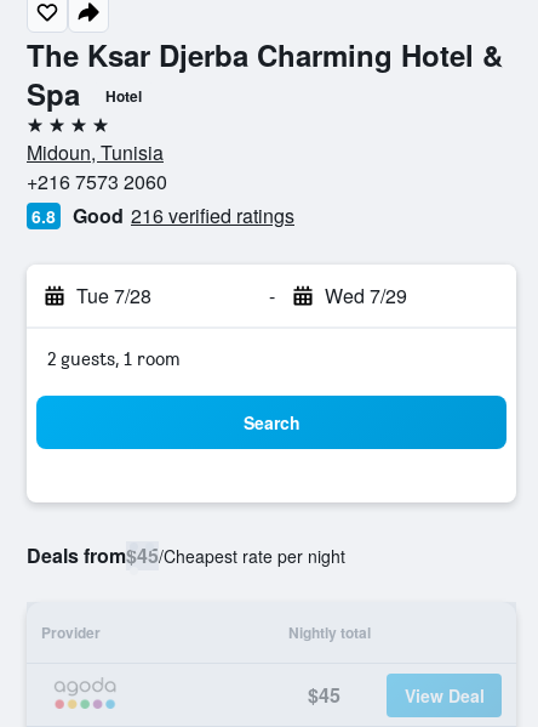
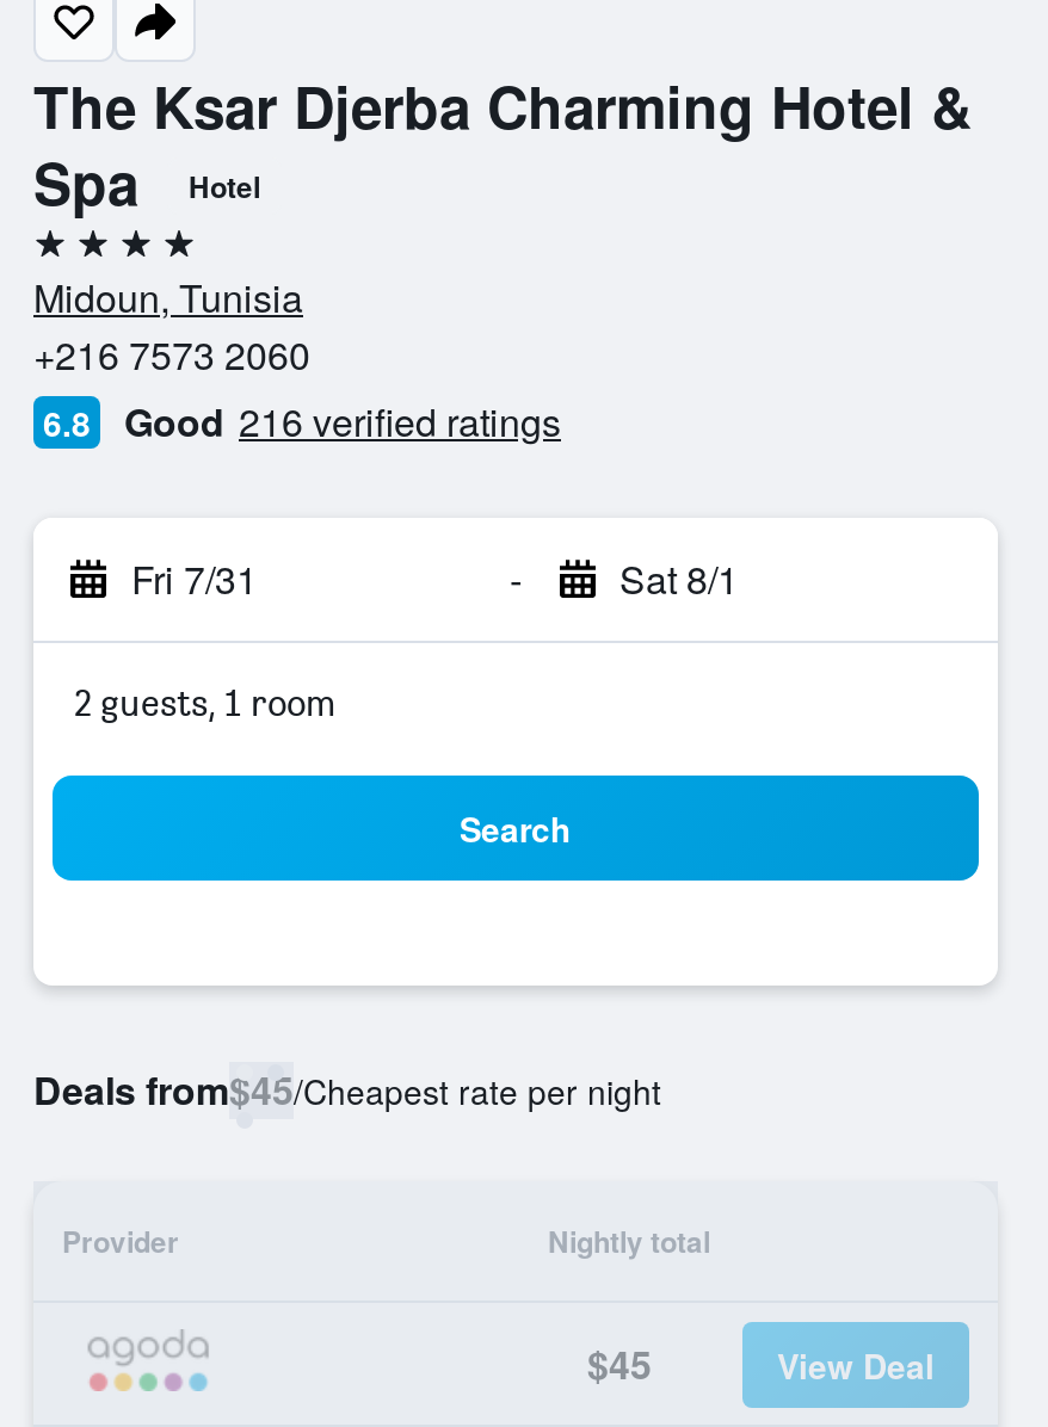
[76,282,151,309] Tue 7/28 -> [131,551,258,606] Fri 7/31
[324,282,407,309] Wed 7/29 -> [619,551,739,606] Sat 8/1

